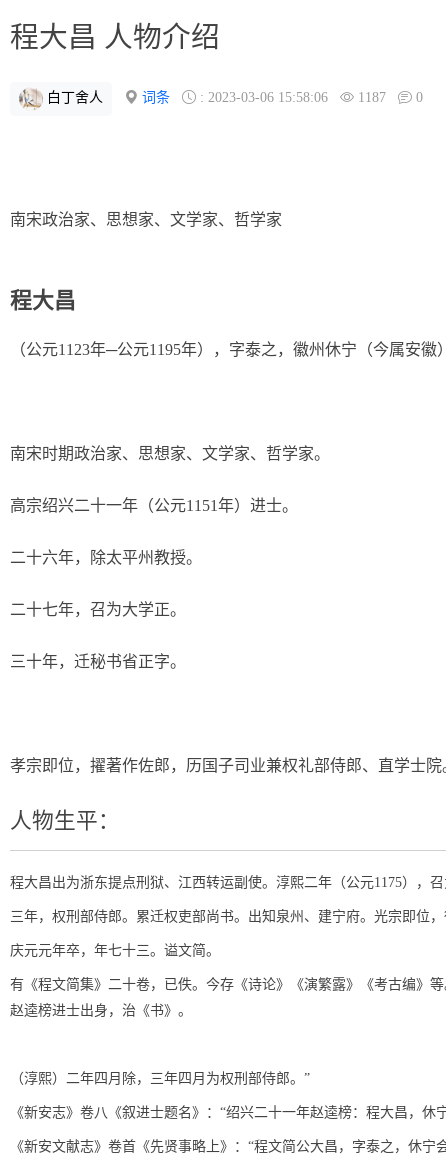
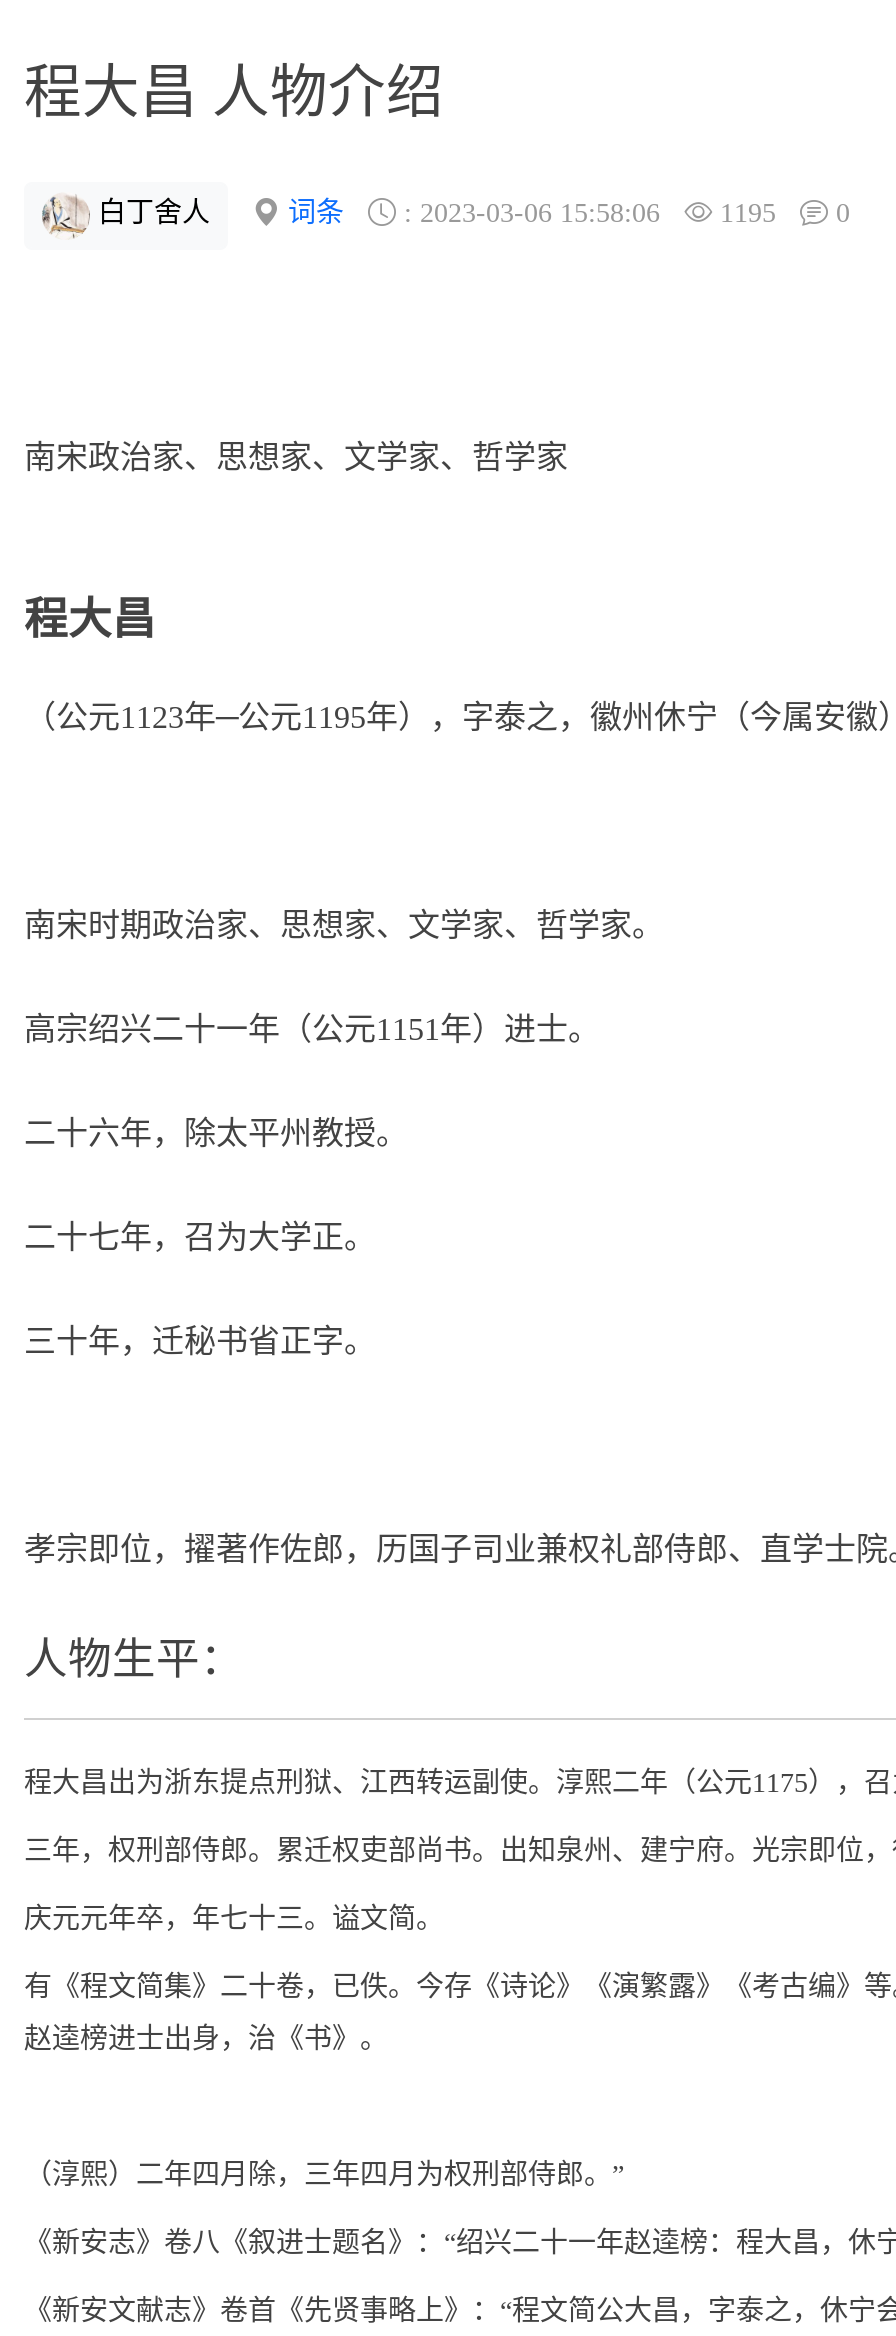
[142,90,423,105] 词条 : 2023-03-06 15:58:06 1187 0 -> [288,198,850,228] 词条 : 2023-03-06 15:58:06 1195 0

